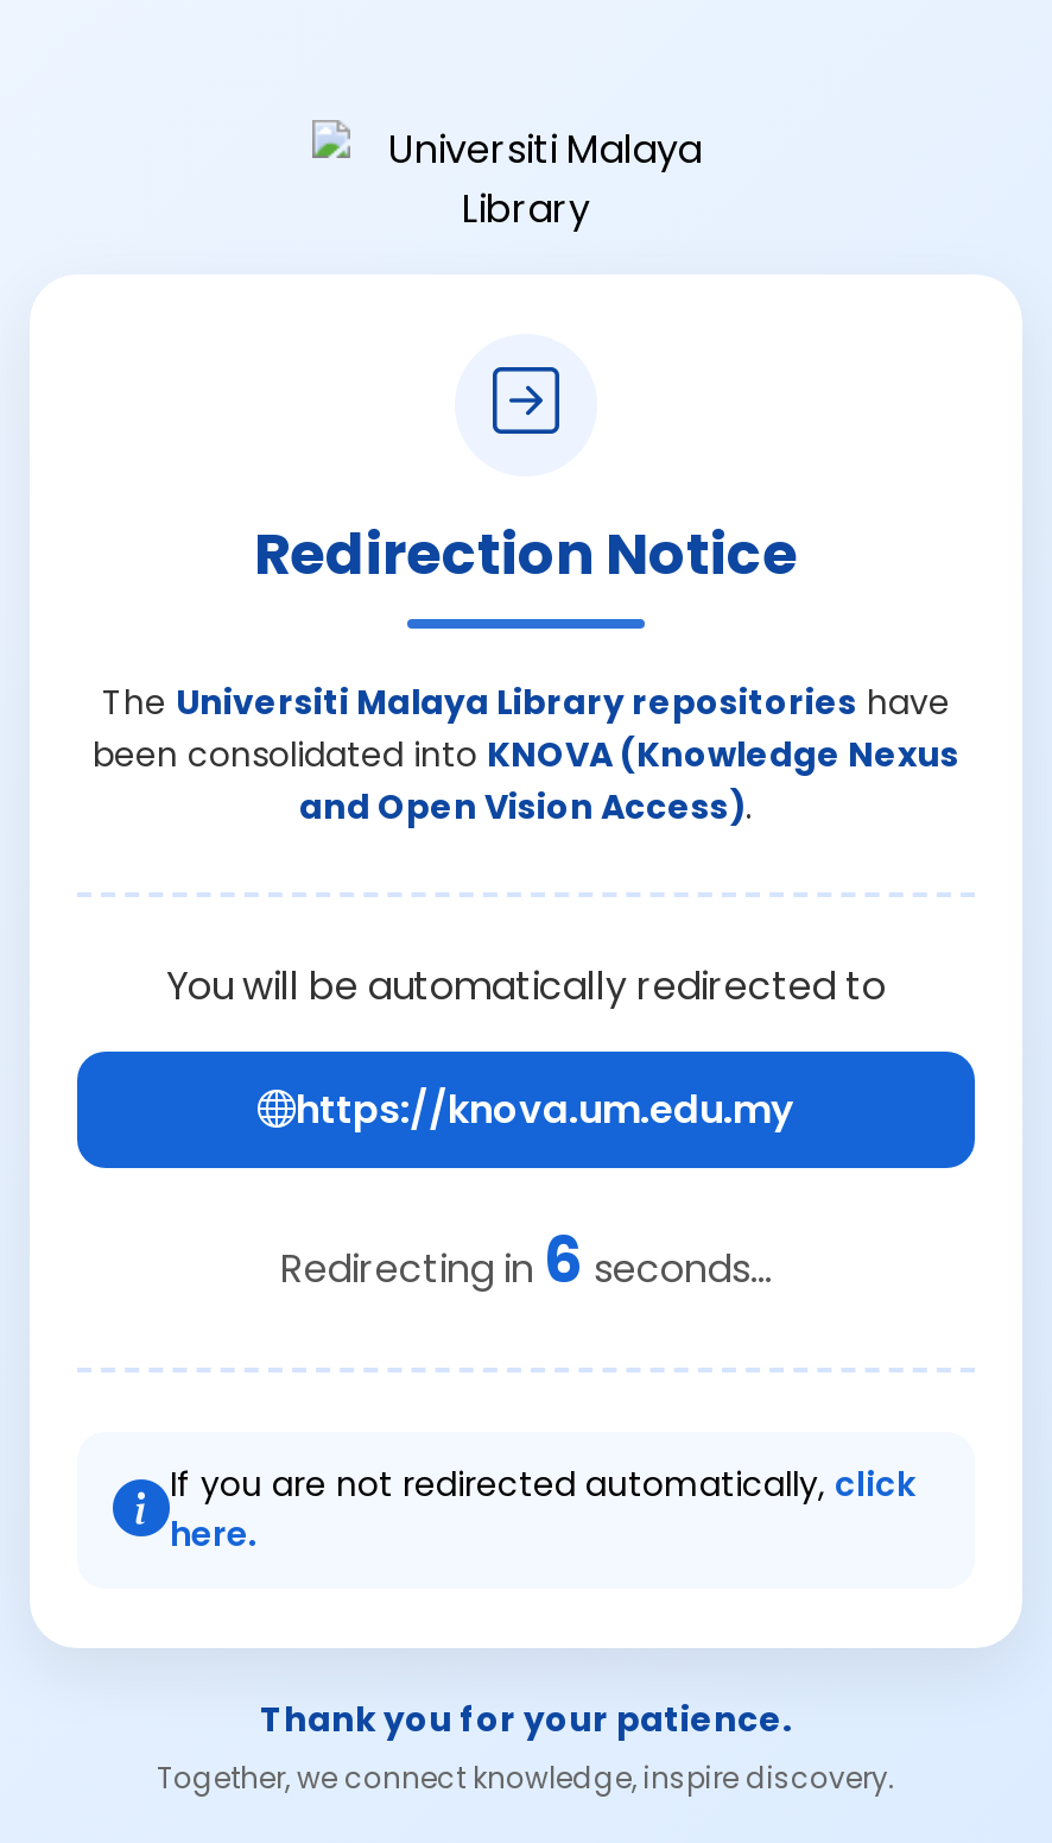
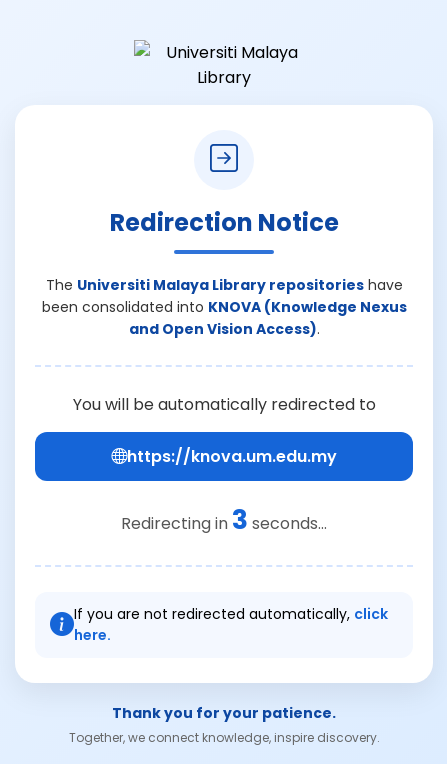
[280,1217,772,1302] Redirecting in 6 seconds... -> [121,501,327,537] Redirecting in 3 seconds...

